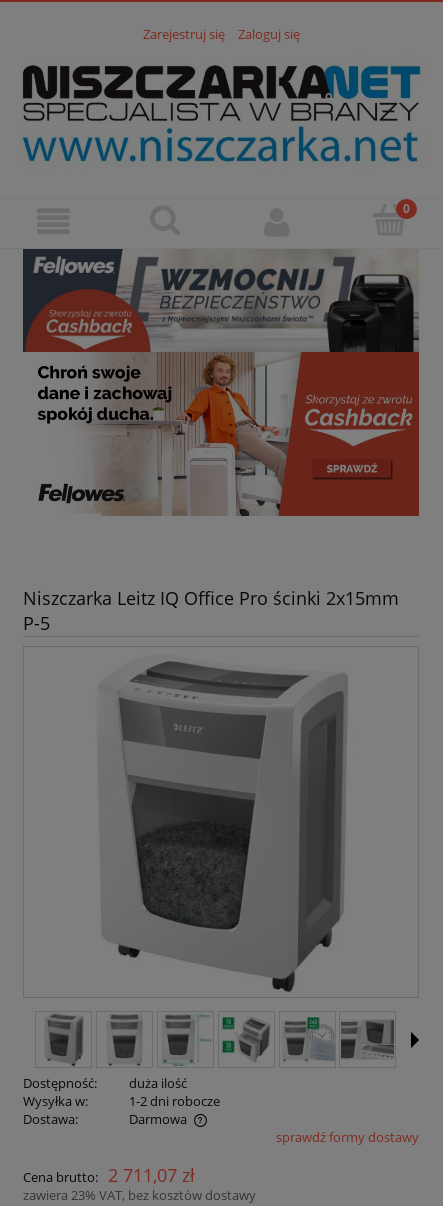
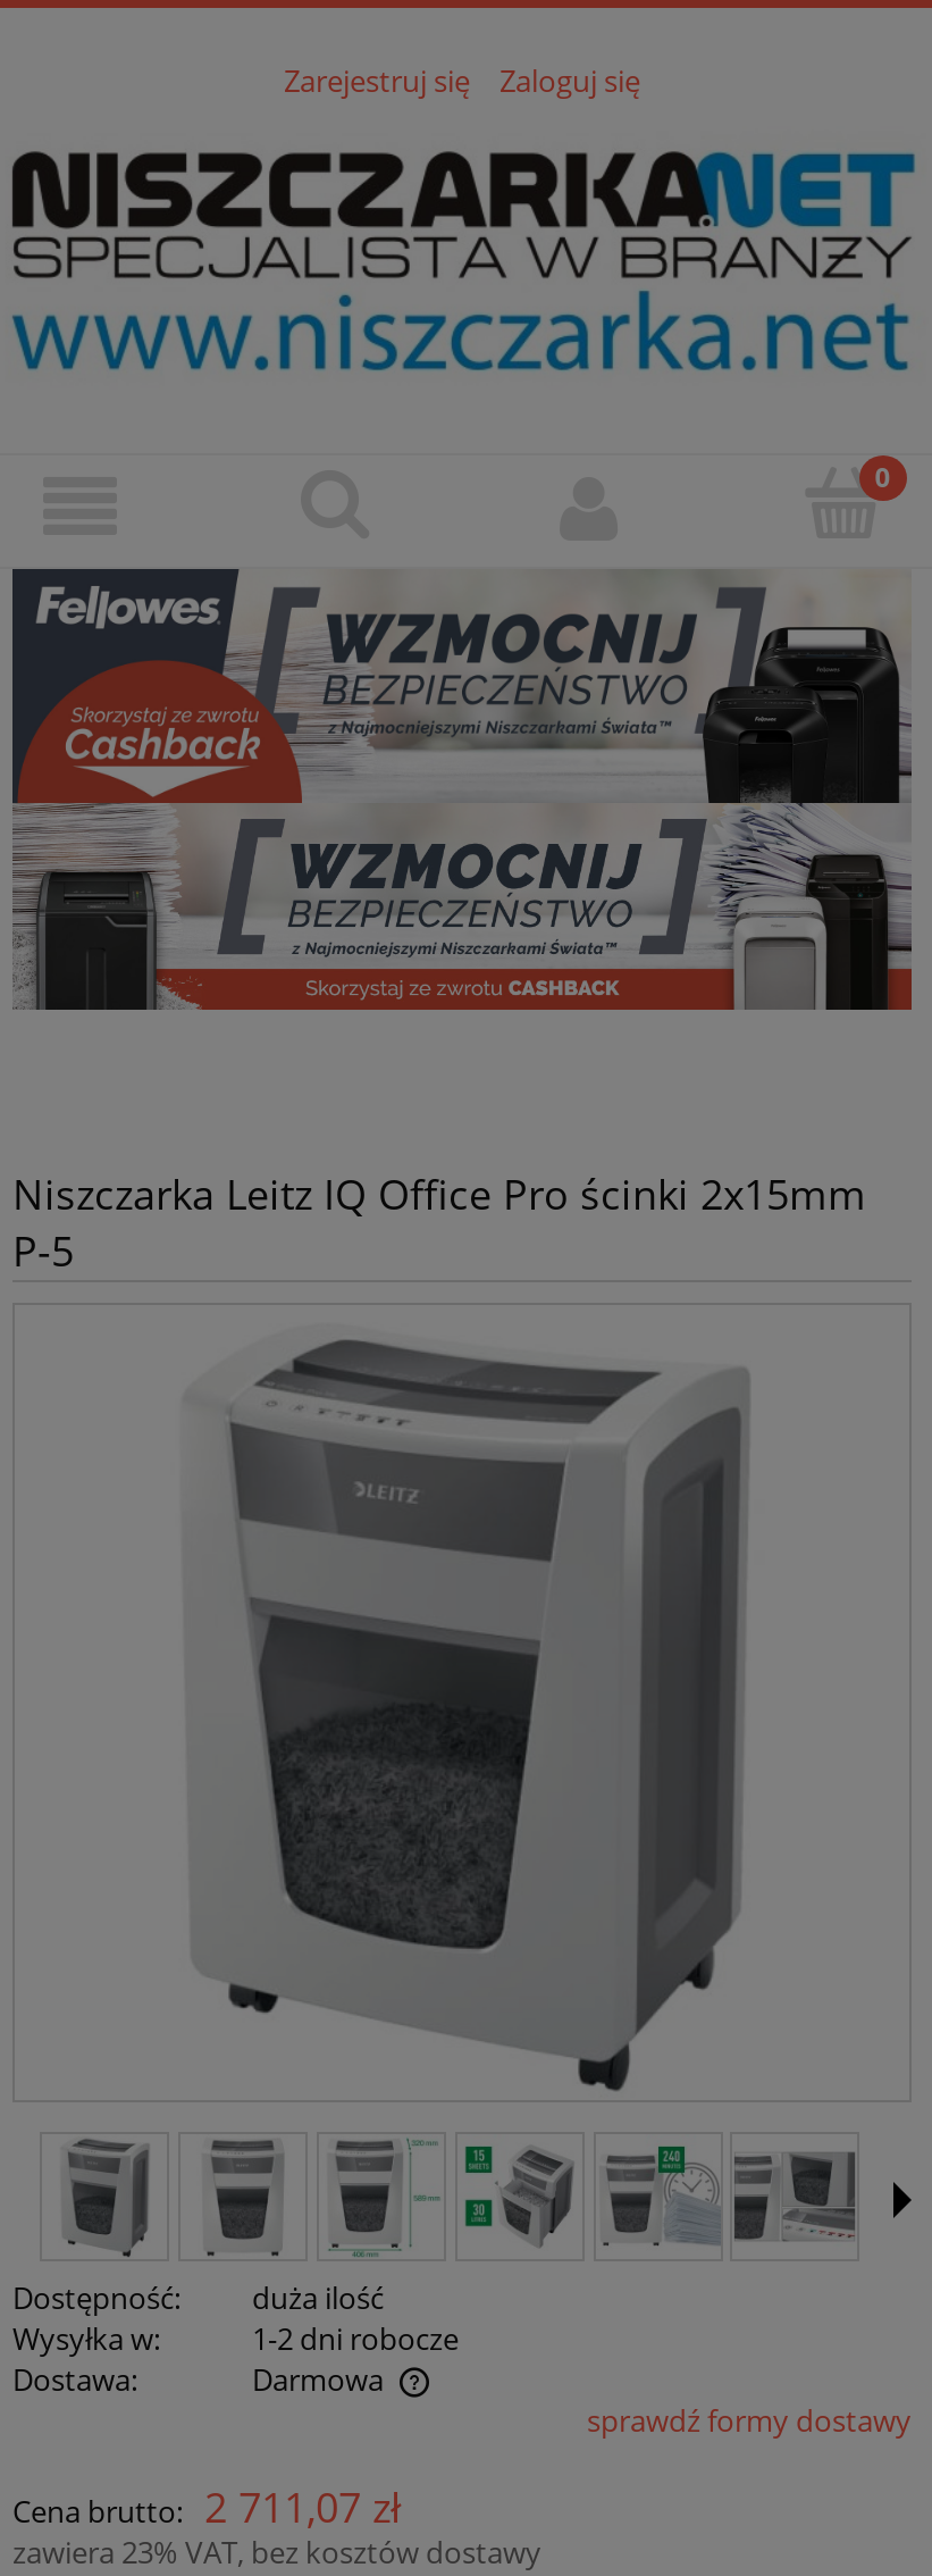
[24,351,420,517] [image] -> [10,801,914,1012] [image]

